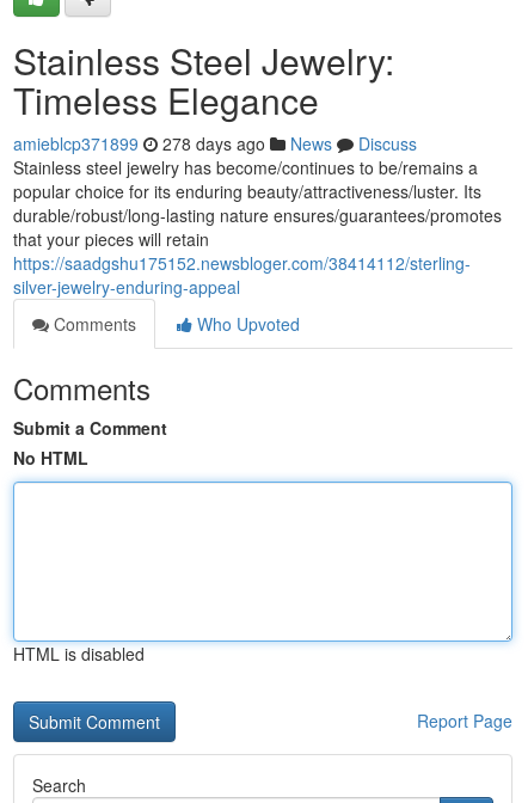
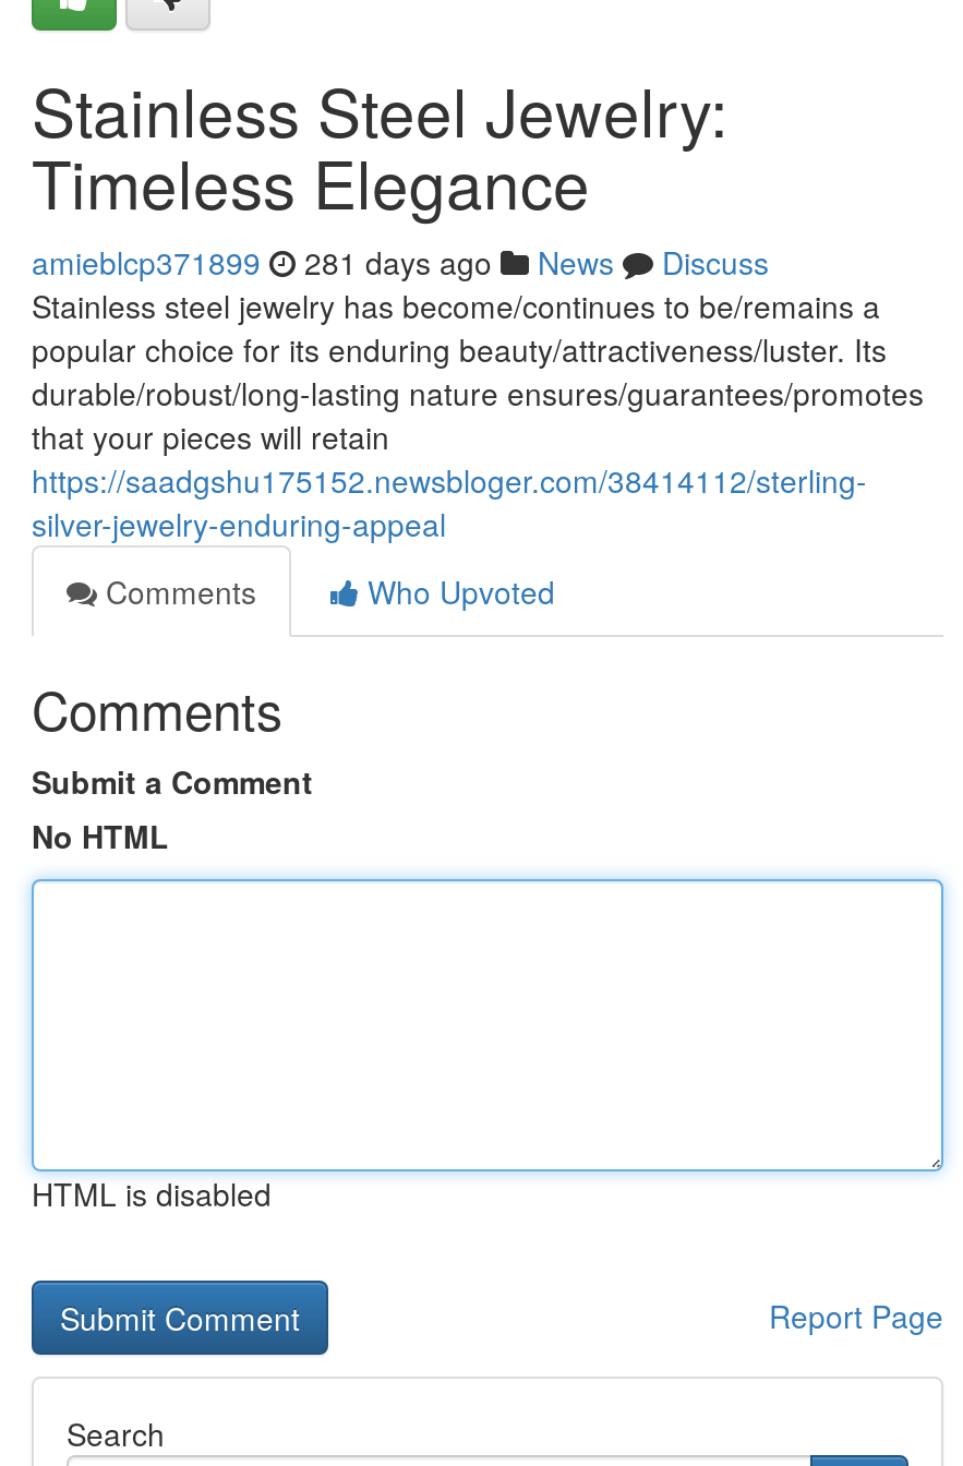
[13,131,417,155] amieblcp371899 278 days ago News Discuss -> [32,240,769,284] amieblcp371899 281 days ago News Discuss

